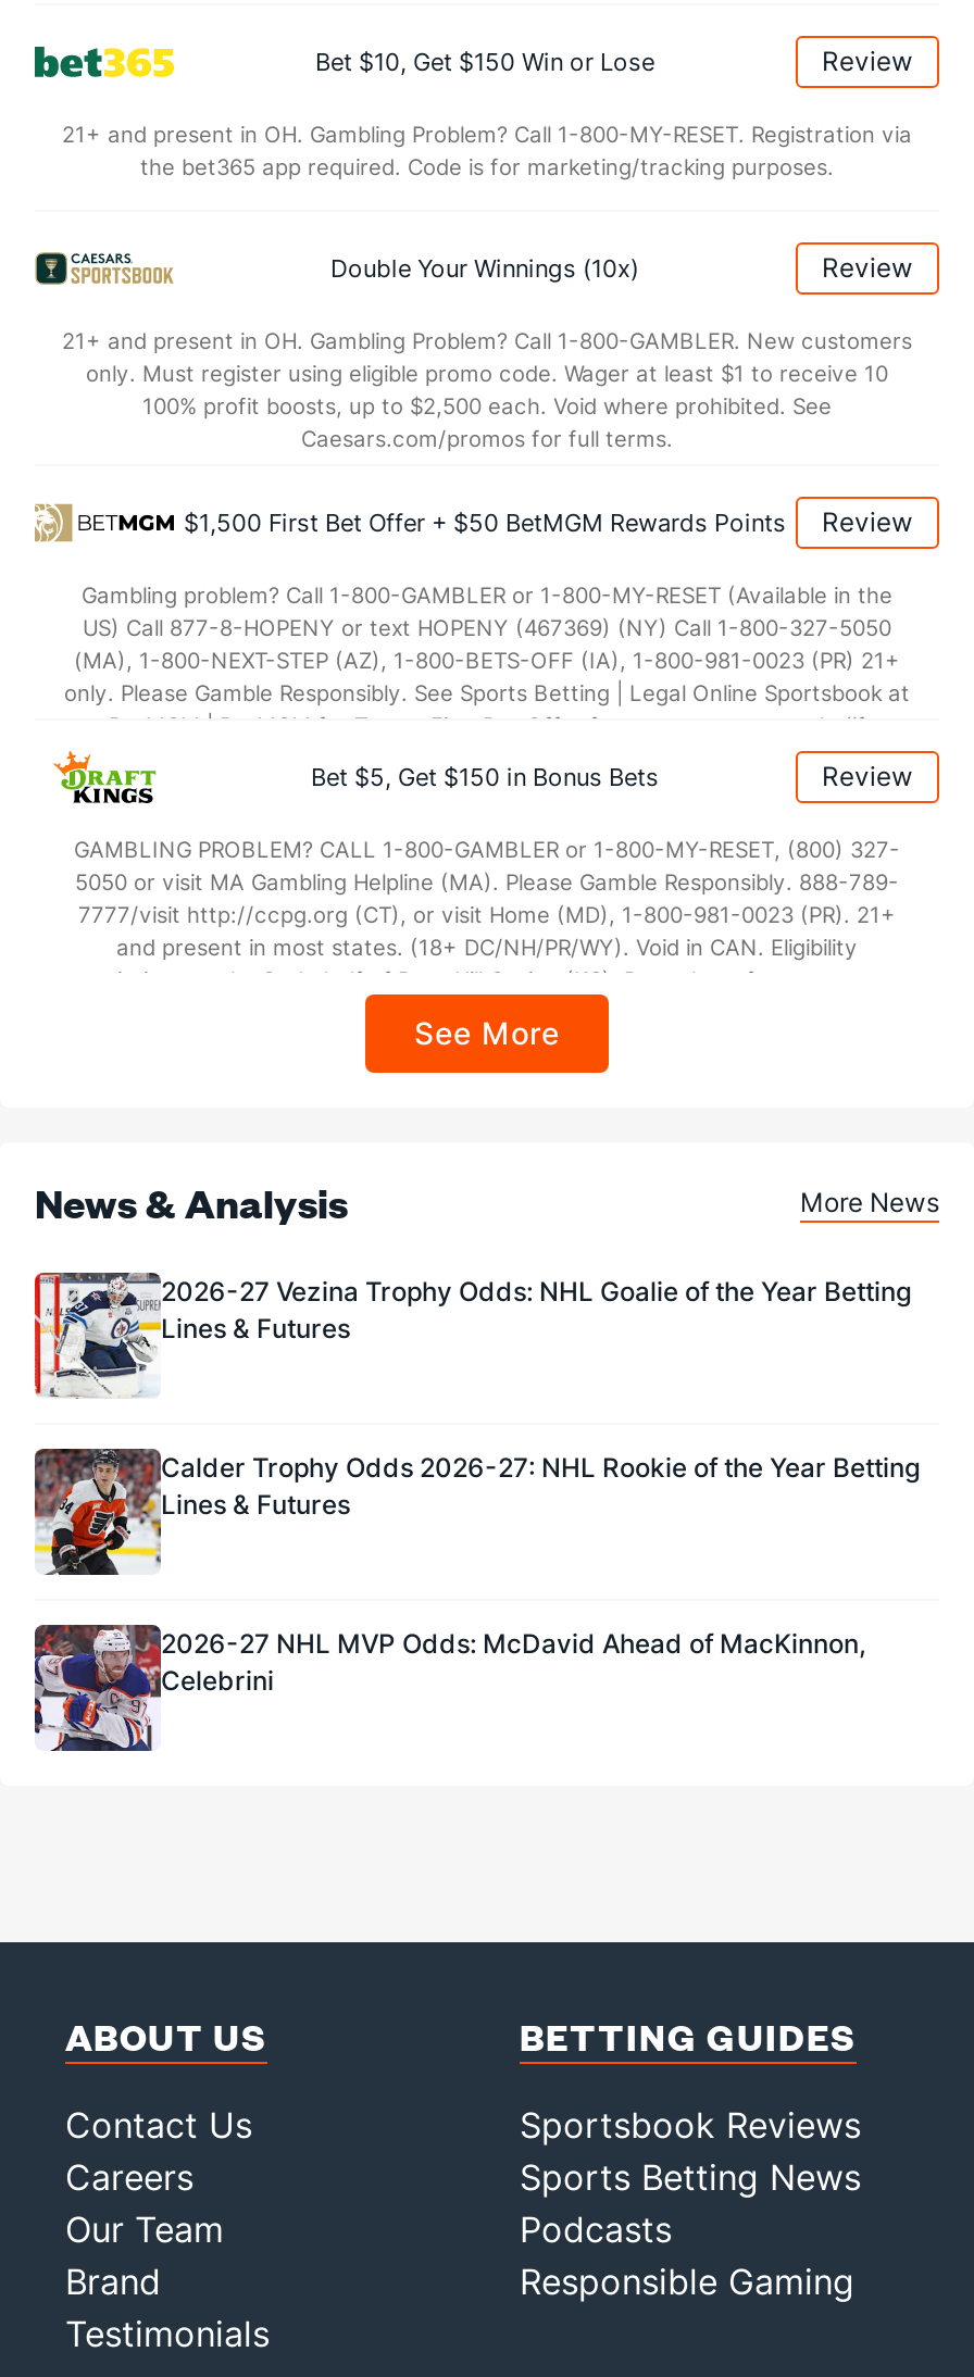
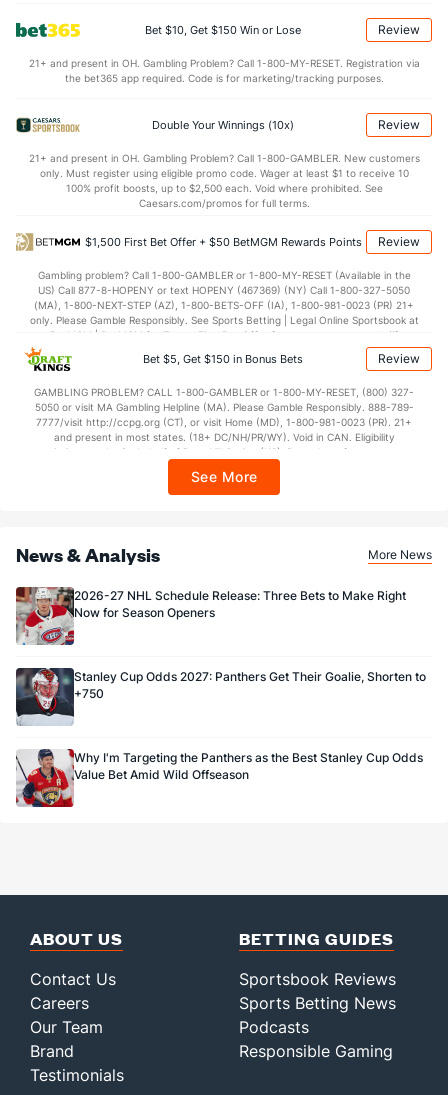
[33,1271,911,1399] [image] | 2026-27 Vezina Trophy Odds: NHL Goalie of the Year Betting | Lines & Futures -> [15,586,406,646] [image] | 2026-27 NHL Schedule Release: Three Bets to Make Right | Now for Season Openers
[33,1449,920,1577] [image] | Calder Trophy Odds 2026-27: NHL Rookie of the Year Betting | Lines & Futures -> [15,668,426,726] [image] | Stanley Cup Odds 2027: Panthers Get Their Goalie, Shorten to | +750
[33,1623,865,1753] [image] | 2026-27 NHL MVP Odds: McDavid Ahead of MacKinnon, | Celebrini -> [15,749,423,808] [image] | Why I'm Targeting the Panthers as the Best Stanley Cup Odds | Value Bet Amid Wild Offseason

